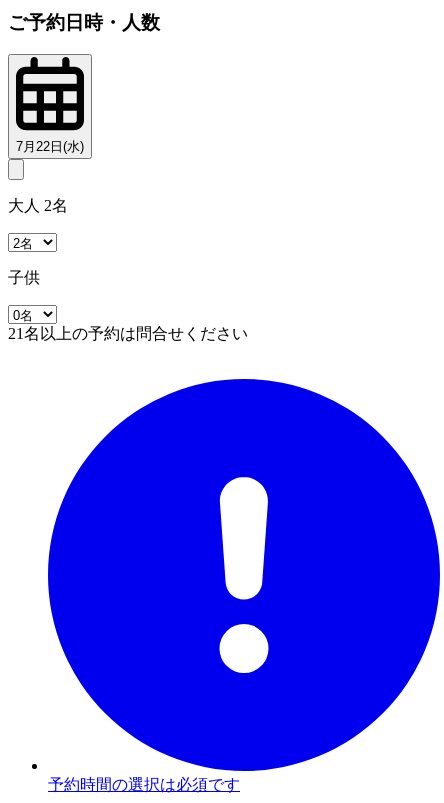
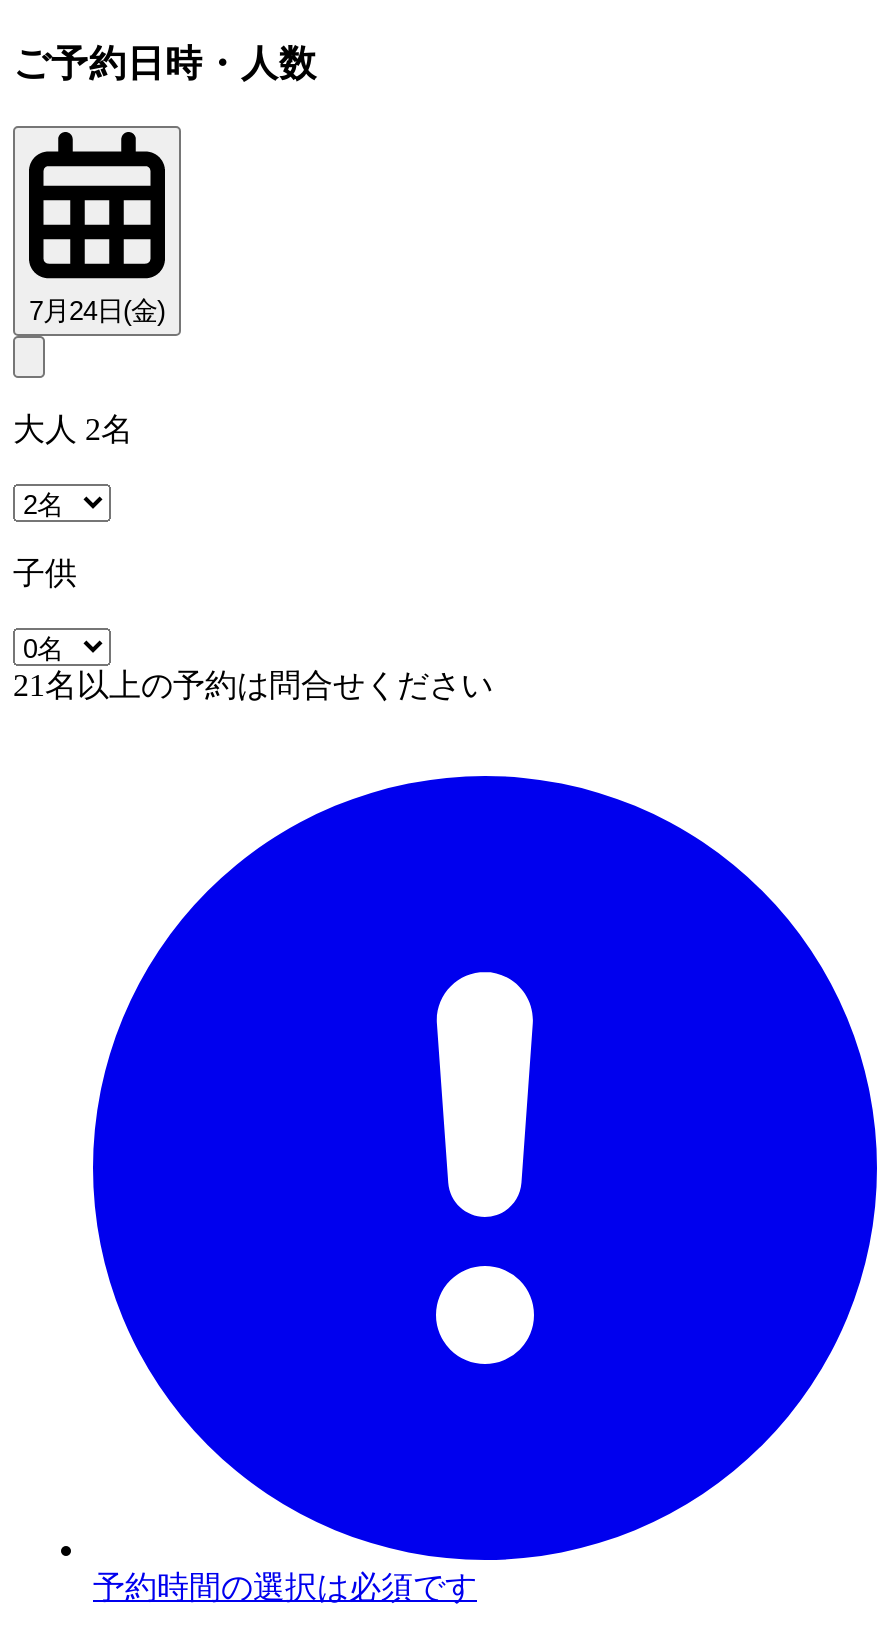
[16,139,84,154] 7月22日(水) -> [29,296,165,326] 7月24日(金)

